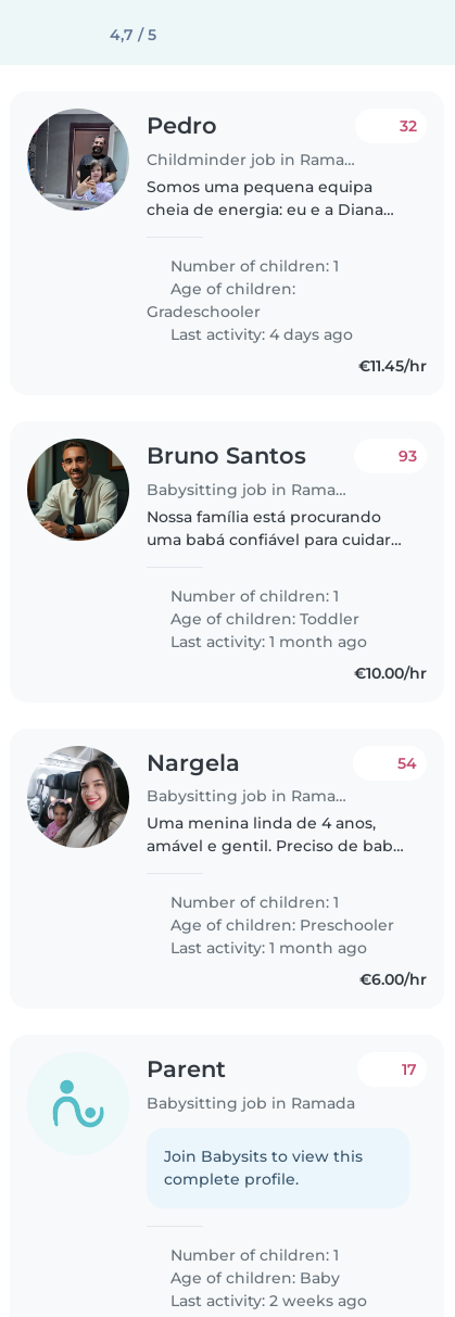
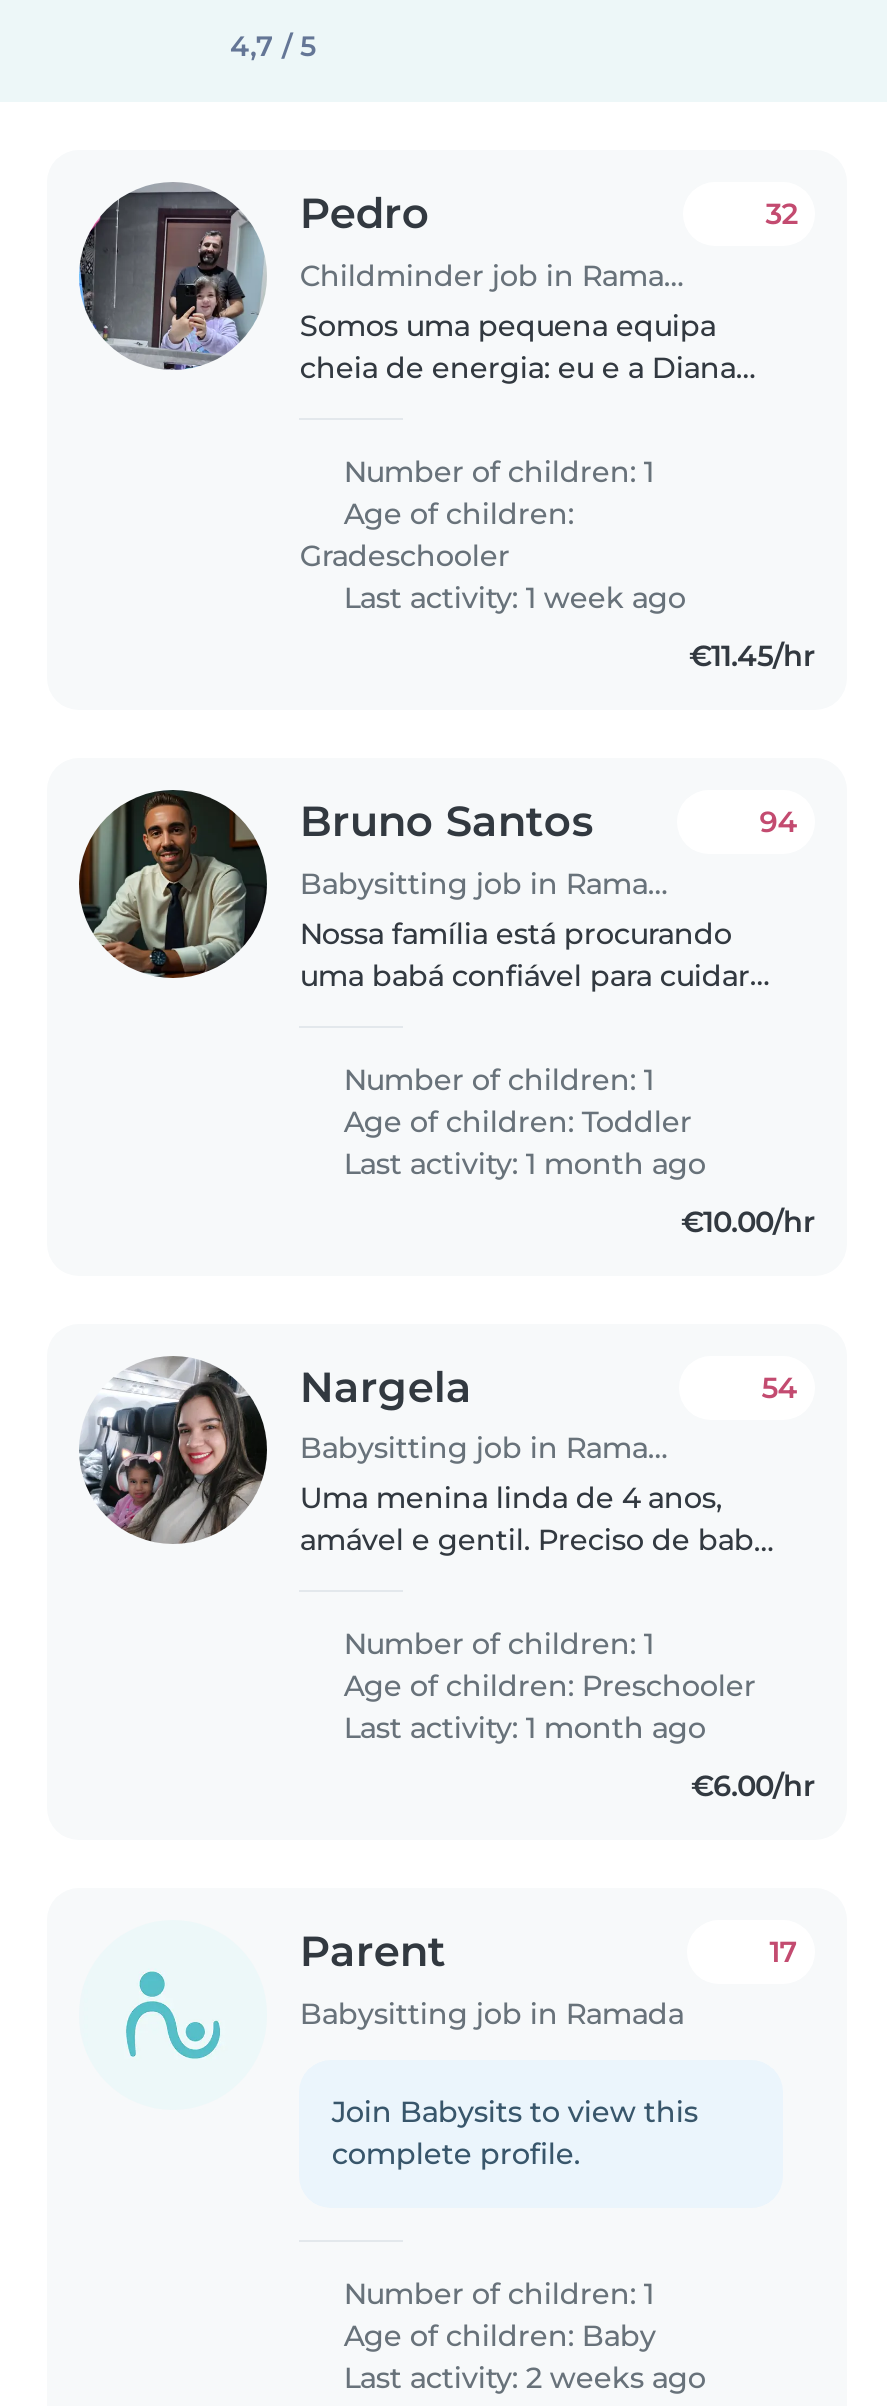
[167,324,353,344] Last activity: 4 days ago -> [336,580,686,616] Last activity: 1 week ago
[399,446,417,466] 93 -> [759,804,797,840] 94

